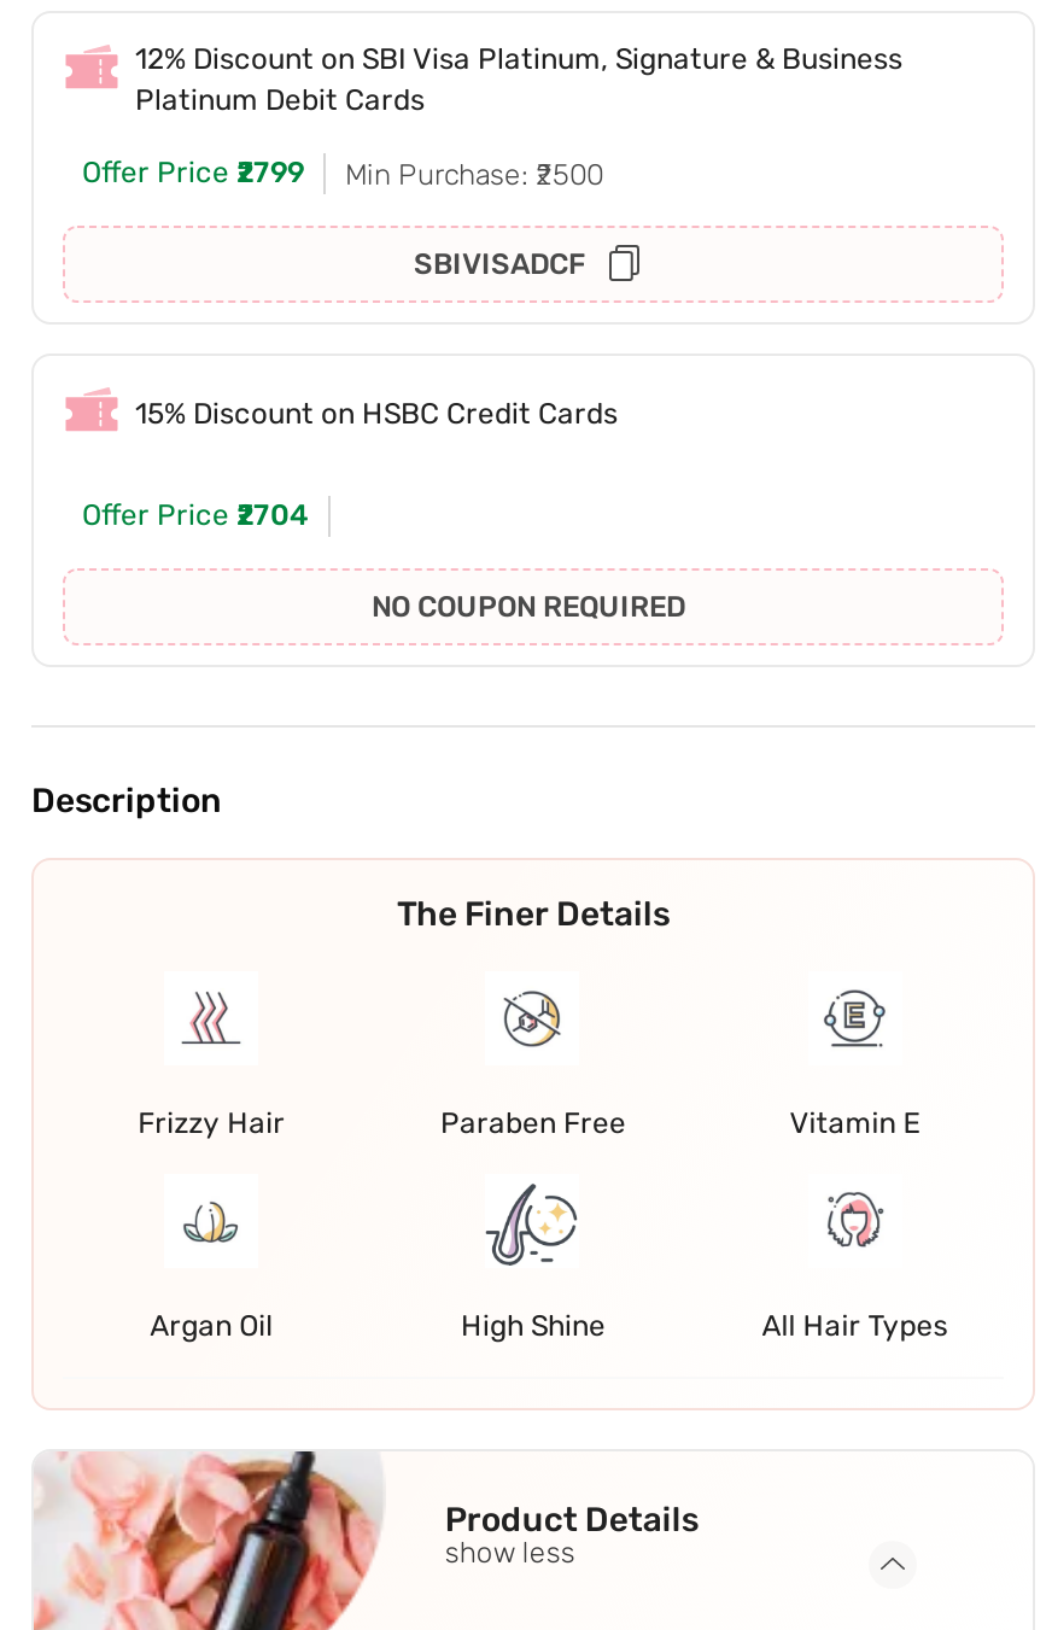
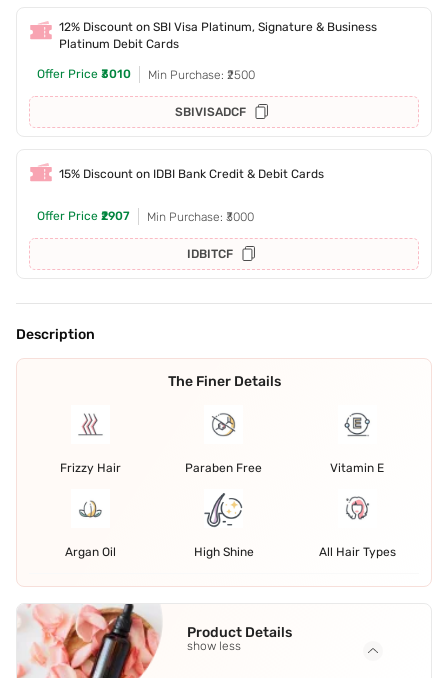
[82,156,603,191] Offer Price ₹2799 Min Purchase: ₹2500 -> [37,67,255,81] Offer Price ₹3010 Min Purchase: ₹2500
[135,397,618,431] 15% Discount on HSBC Credit Cards -> [59,167,324,181] 15% Discount on IDBI Bank Credit & Debit Cards
[82,499,309,532] Offer Price ₹2704 -> [37,209,254,224] Offer Price ₹2907 | Min Purchase: ₹3000
[372,590,685,624] NO COUPON REQUIRED -> [187,247,233,261] IDBITCF

